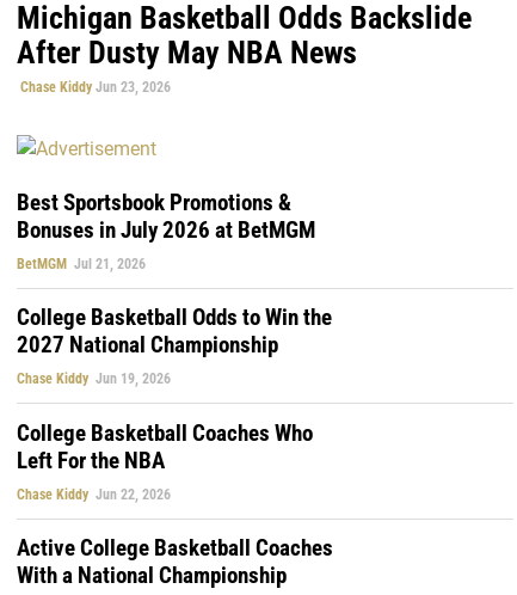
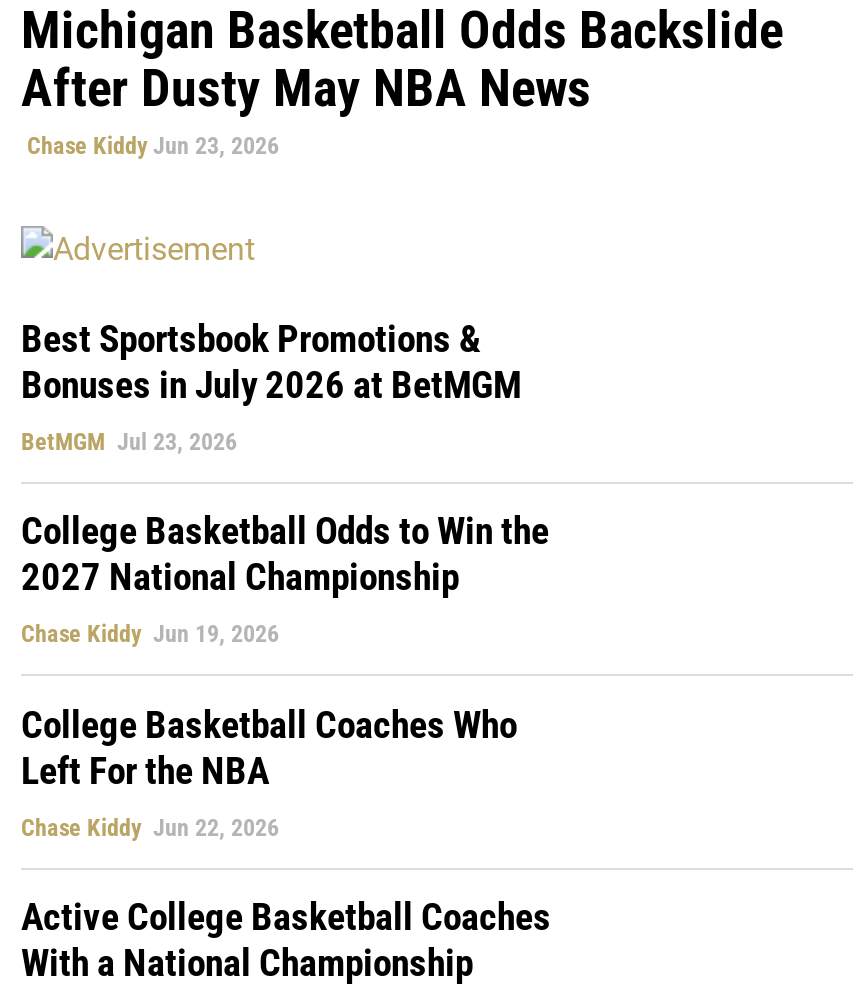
[17,255,146,272] BetMGM Jul 21, 2026 -> [21,428,237,456] BetMGM Jul 23, 2026

